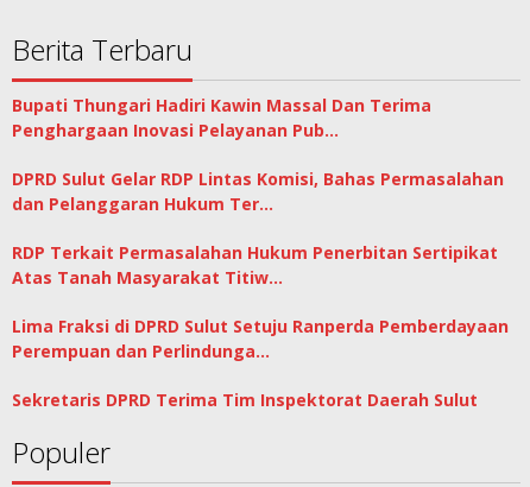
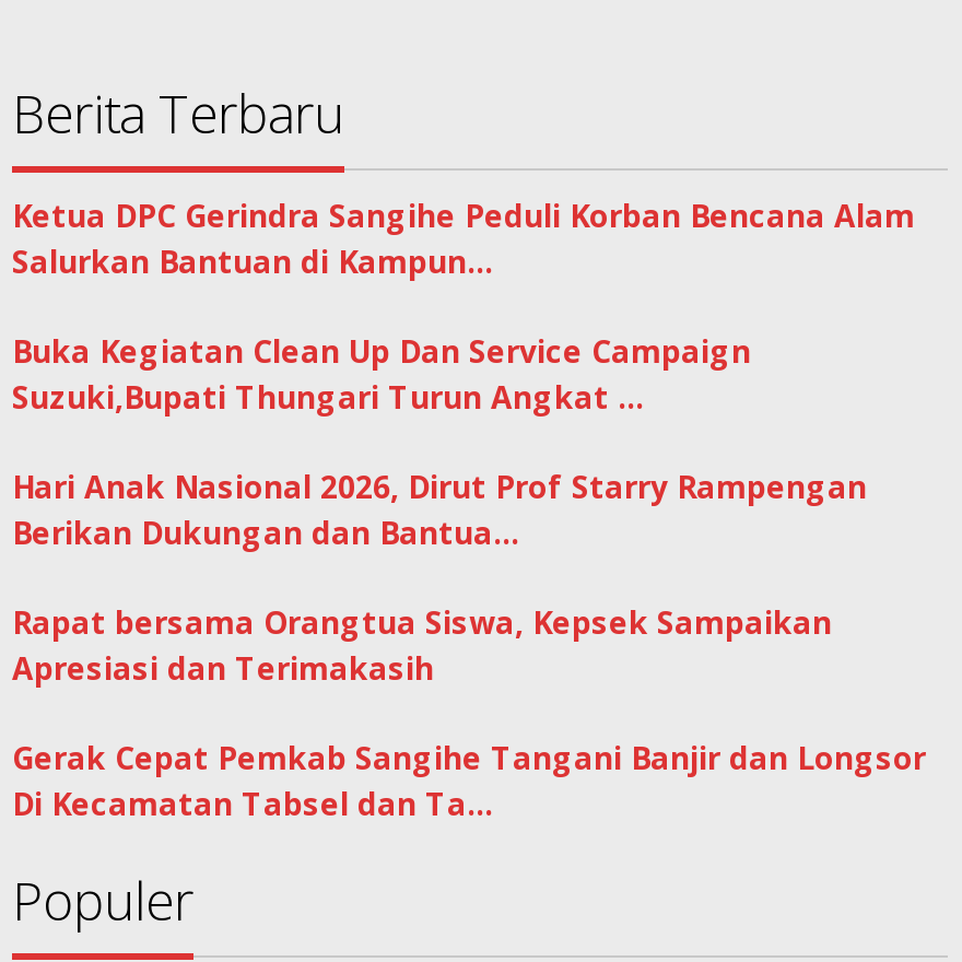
[12,94,431,142] Bupati Thungari Hadiri Kawin Massal Dan Terima | Penghargaan Inovasi Pelayanan Pub… -> [12,195,915,283] Ketua DPC Gerindra Sangihe Peduli Korban Bencana Alam | Salurkan Bantuan di Kampun…
[12,168,504,215] DPRD Sulut Gelar RDP Lintas Komisi, Bahas Permasalahan | dan Pelanggaran Hukum Ter… -> [12,331,751,418] Buka Kegiatan Clean Up Dan Service Campaign | Suzuki,Bupati Thungari Turun Angkat …
[12,241,498,289] RDP Terkait Permasalahan Hukum Penerbitan Sertipikat | Atas Tanah Masyarakat Titiw… -> [12,466,867,554] Hari Anak Nasional 2026, Dirut Prof Starry Rampengan | Berikan Dukungan dan Bantua…
[12,315,509,363] Lima Fraksi di DPRD Sulut Setuju Ranperda Pemberdayaan | Perempuan dan Perlindunga… -> [12,602,832,689] Rapat bersama Orangtua Siswa, Kepsek Sampaikan | Apresiasi dan Terimakasih
[12,389,478,411] Sekretaris DPRD Terima Tim Inspektorat Daerah Sulut -> [12,737,926,825] Gerak Cepat Pemkab Sangihe Tangani Banjir dan Longsor | Di Kecamatan Tabsel dan Ta…

